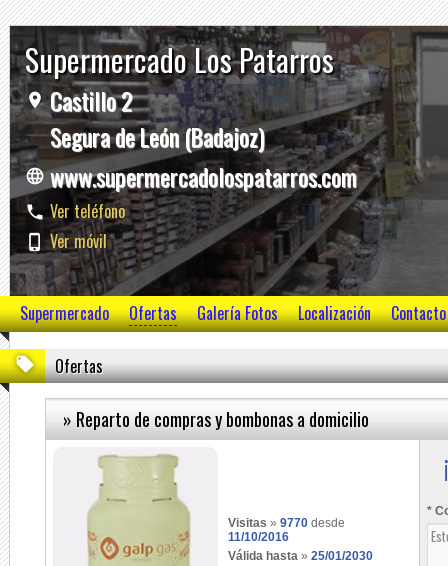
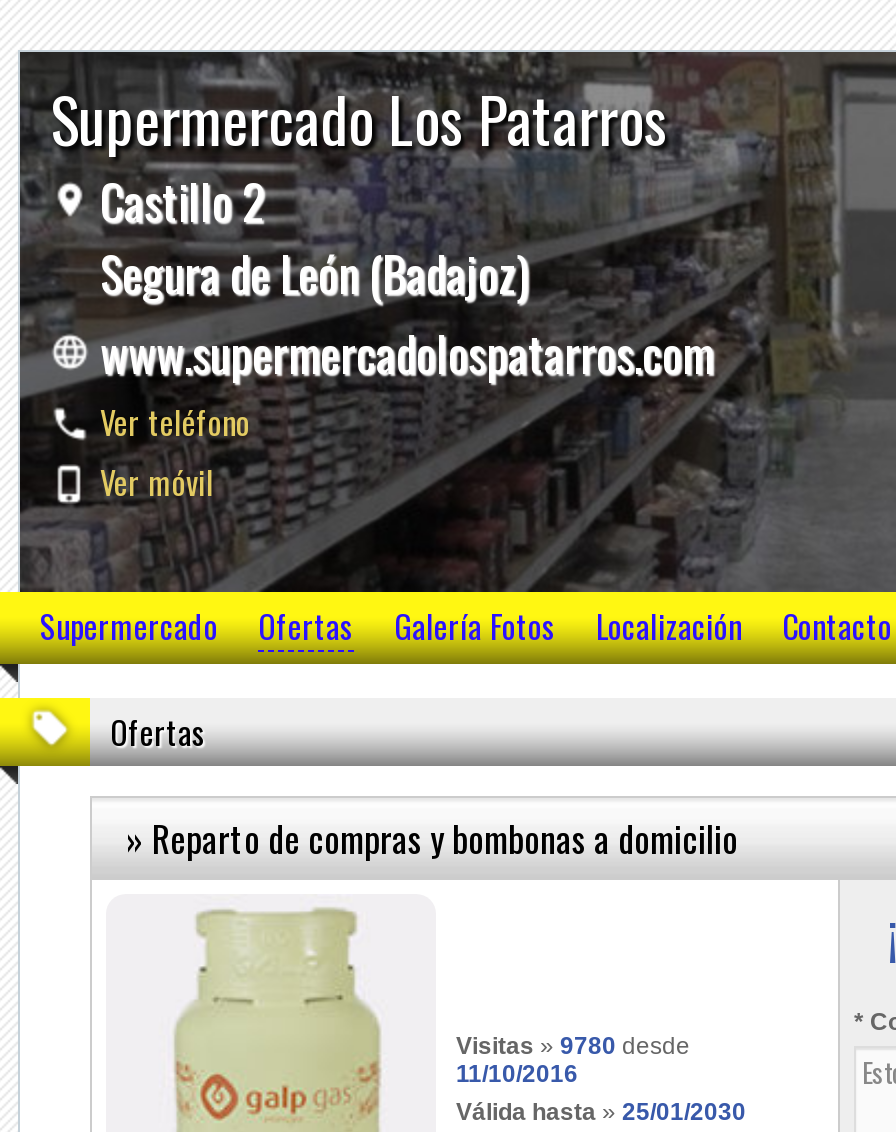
[228,516,345,530] Visitas» 9770 desde -> [456,1032,690,1060] Visitas» 9780 desde

